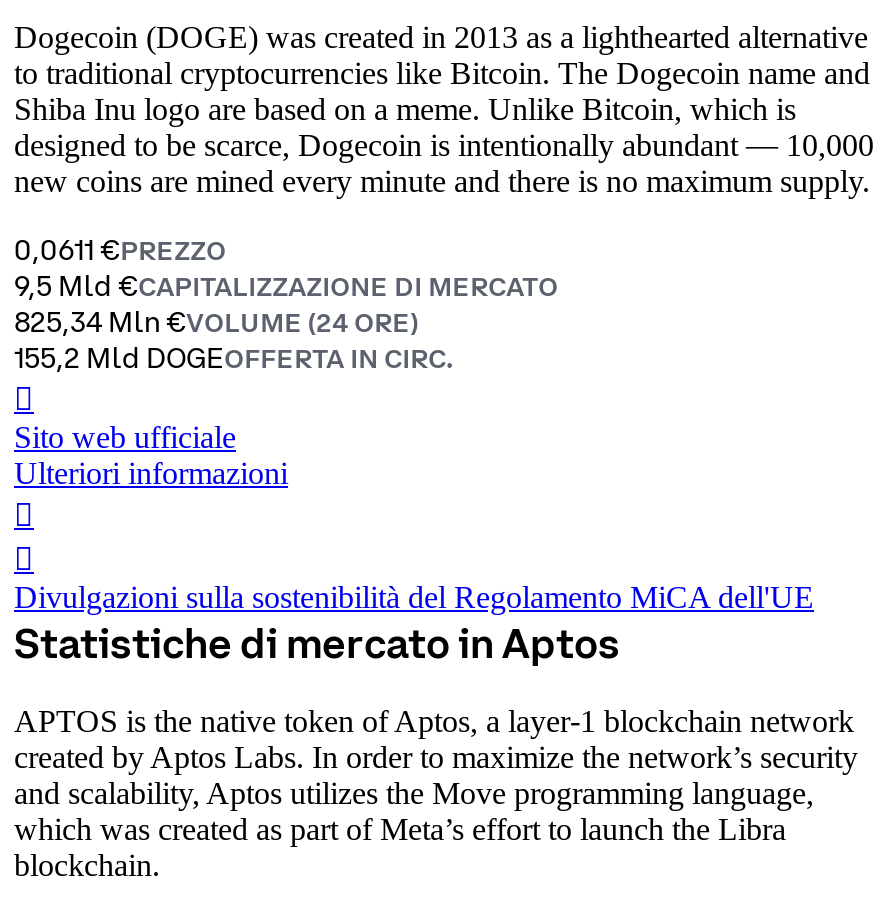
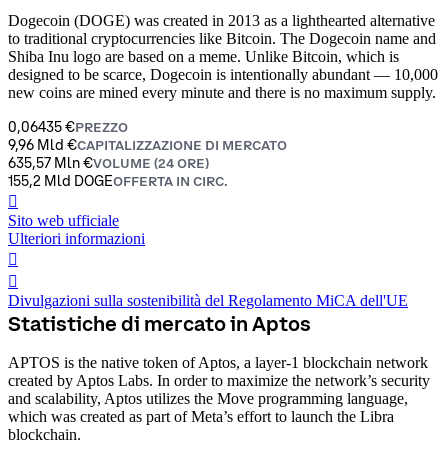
[14,231,226,267] 0,0611 €PREZZO -> [8,118,128,136] 0,06435 €PREZZO
[14,267,558,303] 9,5 Mld €CAPITALIZZAZIONE DI MERCATO -> [8,136,287,154] 9,96 Mld €CAPITALIZZAZIONE DI MERCATO
[14,303,418,339] 825,34 Mln €VOLUME (24 ORE) -> [8,154,209,172] 635,57 Mln €VOLUME (24 ORE)

